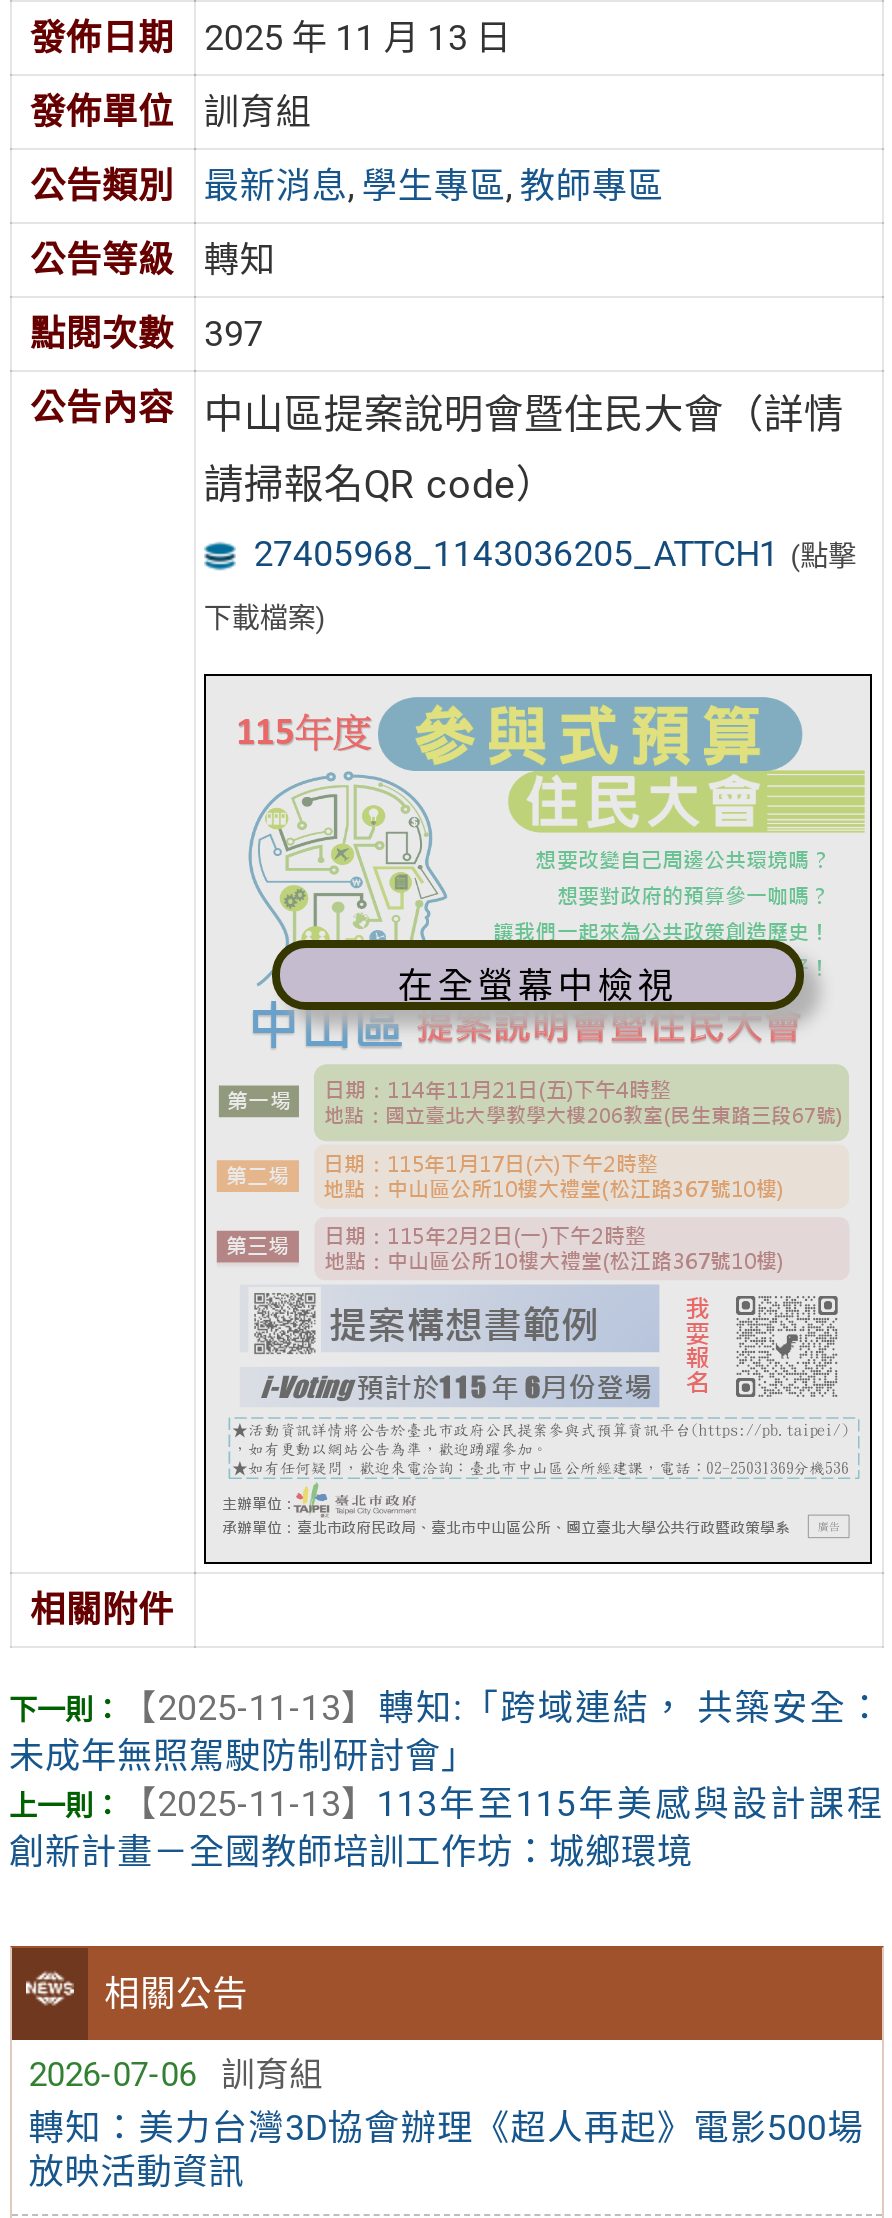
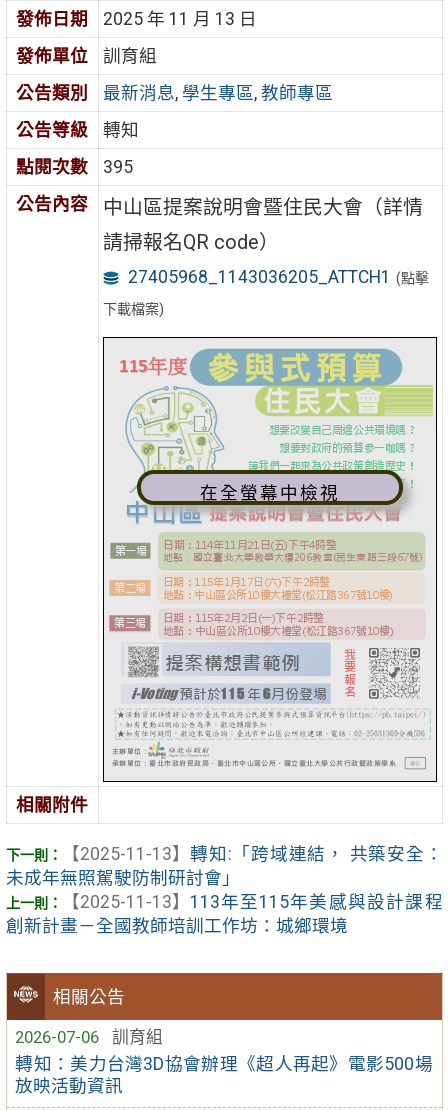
[30,314,264,354] 點閱次數 397 -> [16,157,133,177] 點閱次數 395

